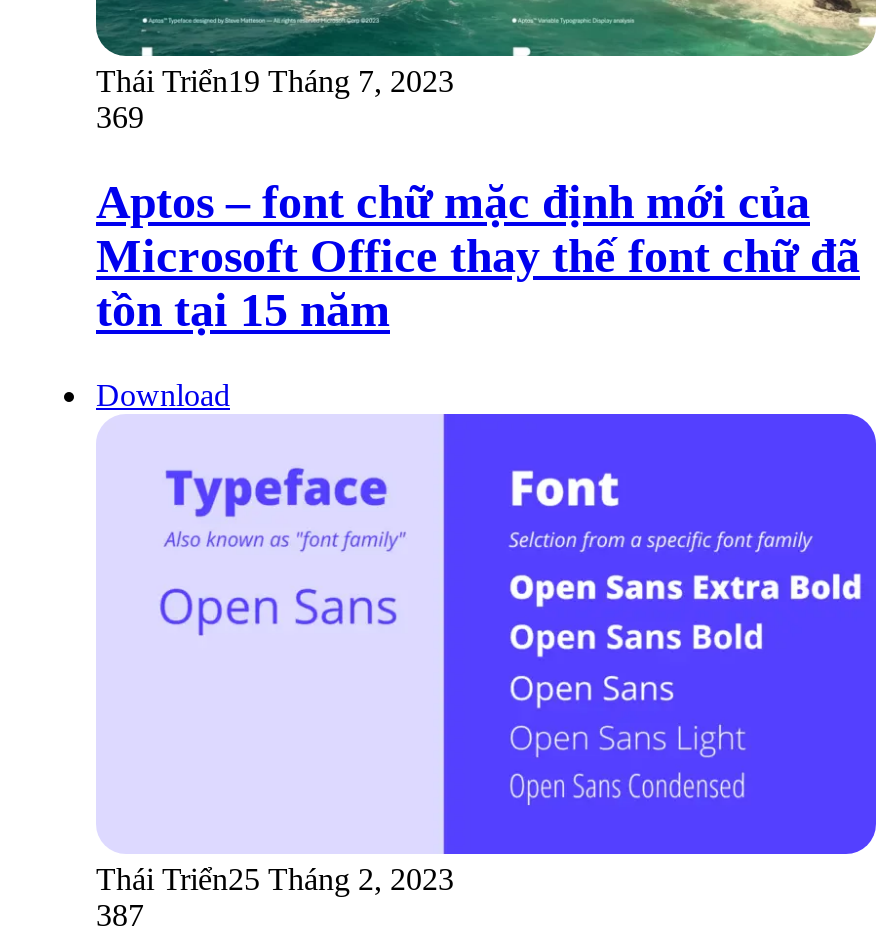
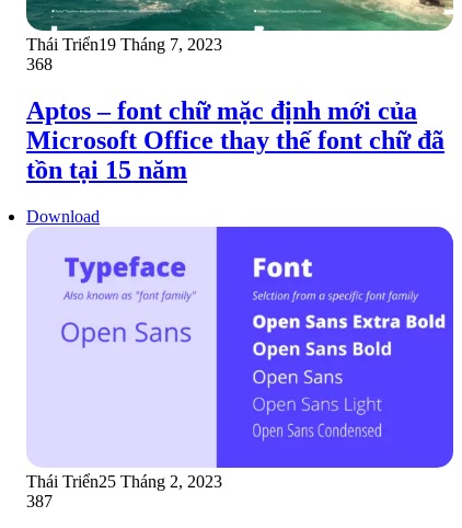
[96,101,144,135] 369 -> [26,55,53,74] 368

